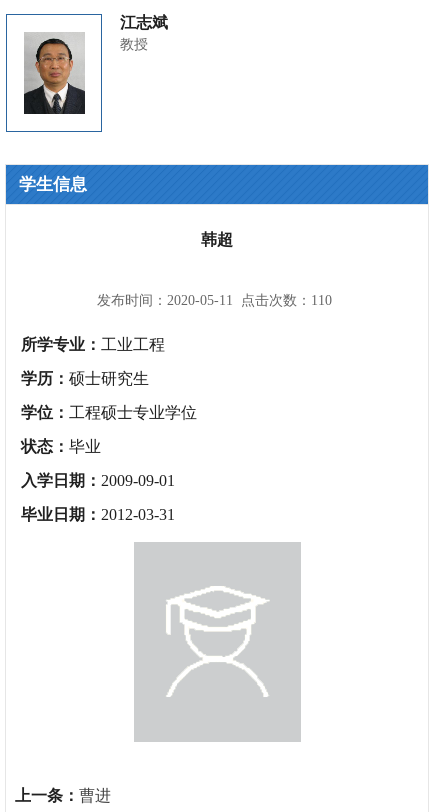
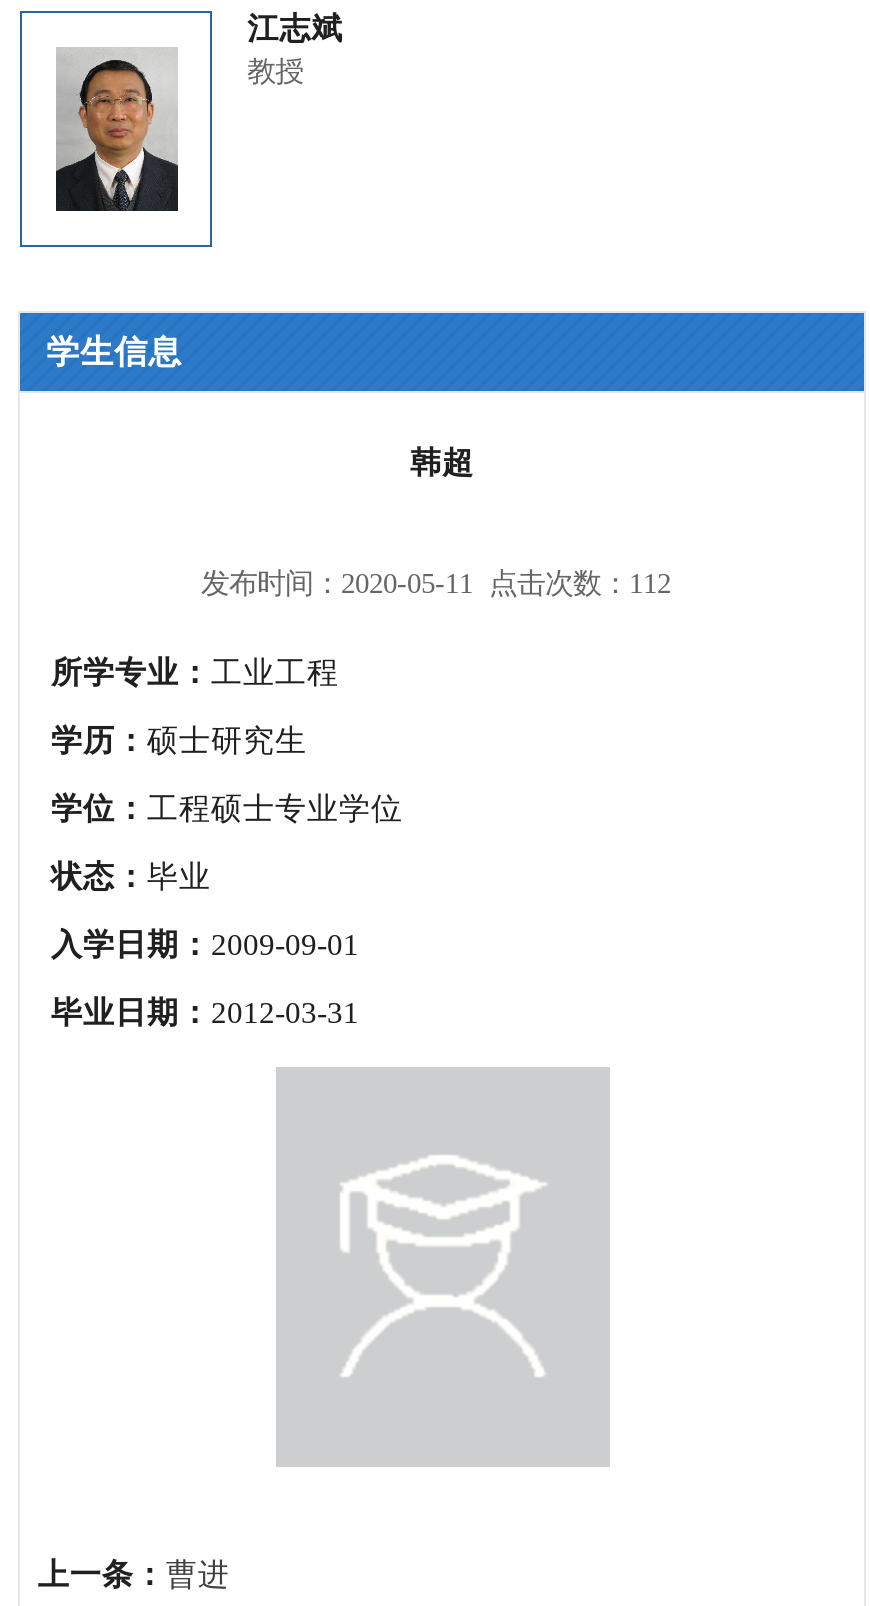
[96,292,331,308] 发布时间：2020-05-11 点击次数：110 -> [201,566,671,598] 发布时间：2020-05-11 点击次数：112

